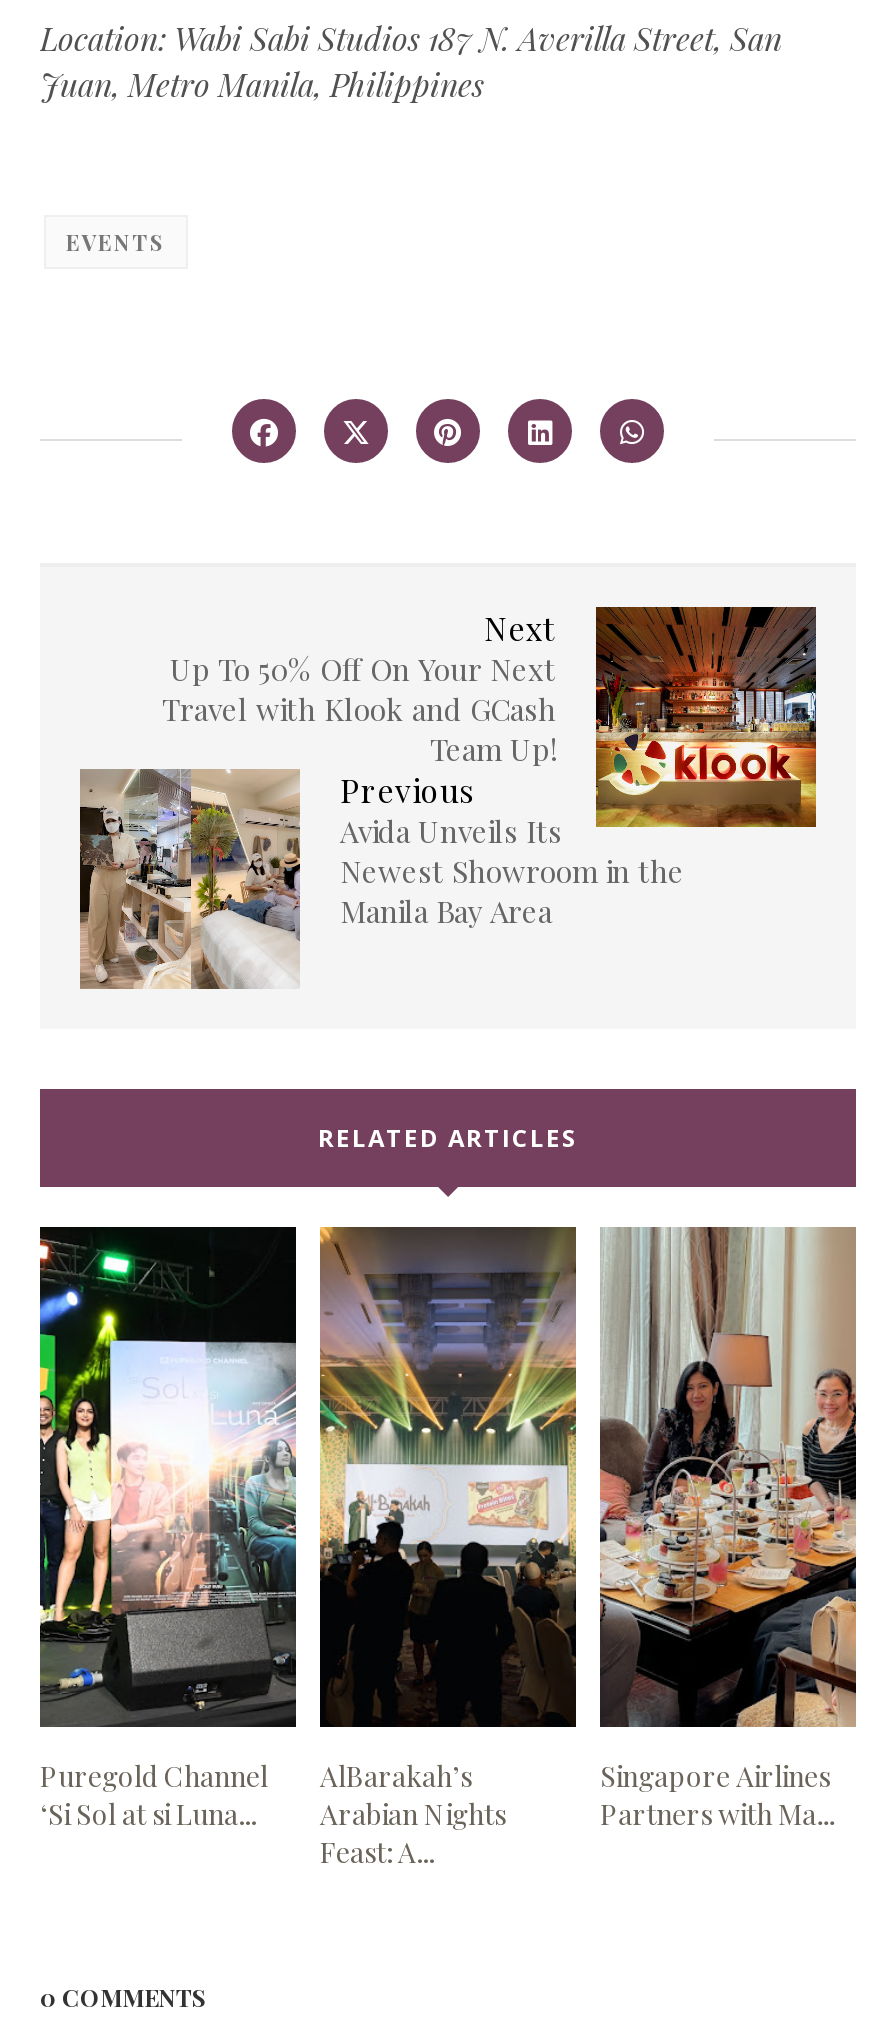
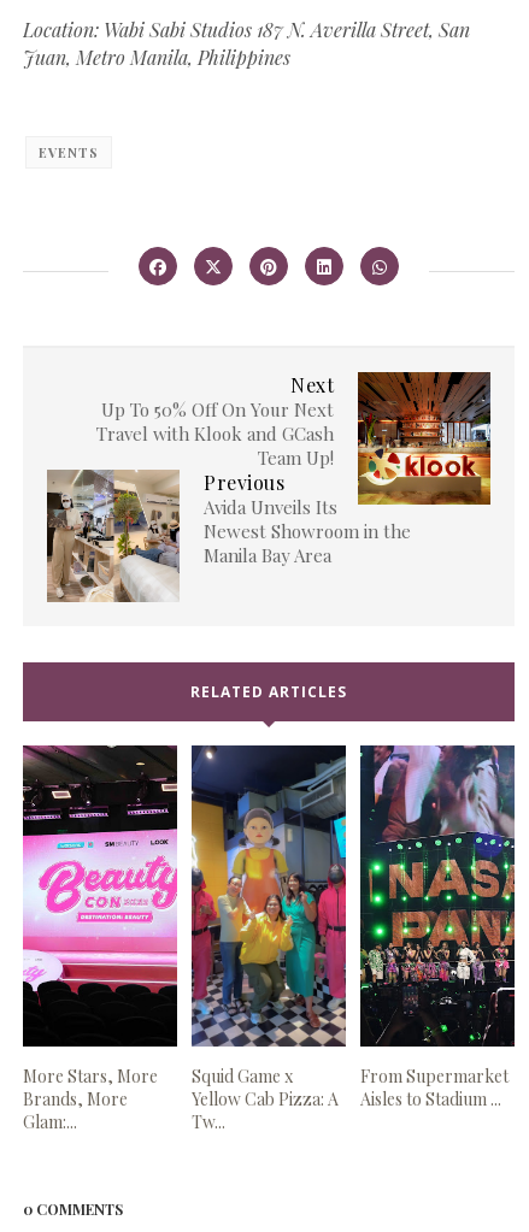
[38,1225,298,1833] [image] | Puregold Channel | ‘Si Sol at si Luna... -> [22,744,178,1133] [image] | More Stars, More | Brands, More | Glam:...
[318,1225,578,1871] [image] | AlBarakah’s | Arabian Nights | Feast: A... -> [190,744,347,1133] [image] | Squid Game x | Yellow Cab Pizza: A | Tw...
[598,1225,858,1833] [image] | Singapore Airlines | Partners with Ma... -> [359,744,516,1110] [image] | From Supermarket | Aisles to Stadium ...

